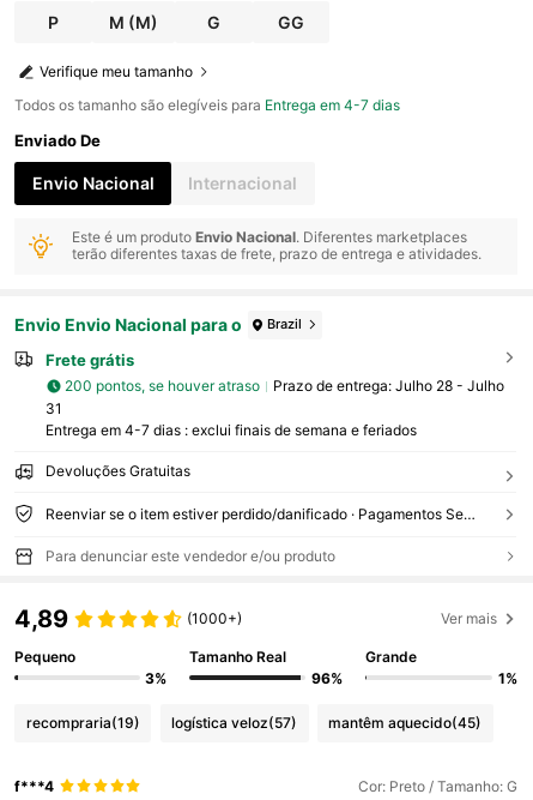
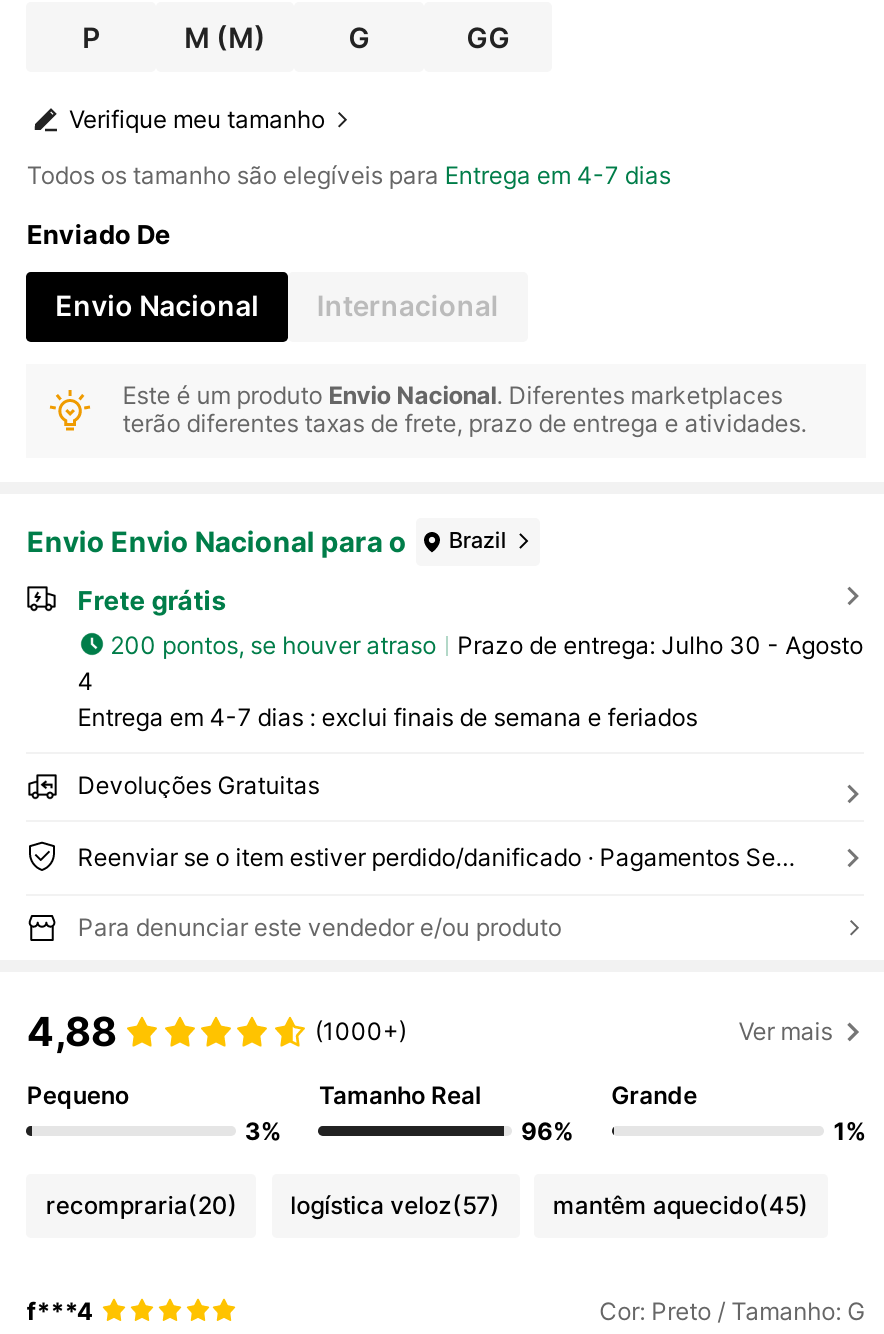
[273,377,504,395] Prazo de entrega: Julho 28 - Julho -> [457,629,863,659] Prazo de entrega: Julho 30 - Agosto
[45,399,62,417] 31 -> [77,666,93,696] 4
[15,604,69,633] 4,89 -> [27,1007,117,1055] 4,88
[26,714,482,732] recompraria(19) logística veloz(57) mantêm aquecido(45) -> [46,1190,809,1220] recompraria(20) logística veloz(57) mantêm aquecido(45)

